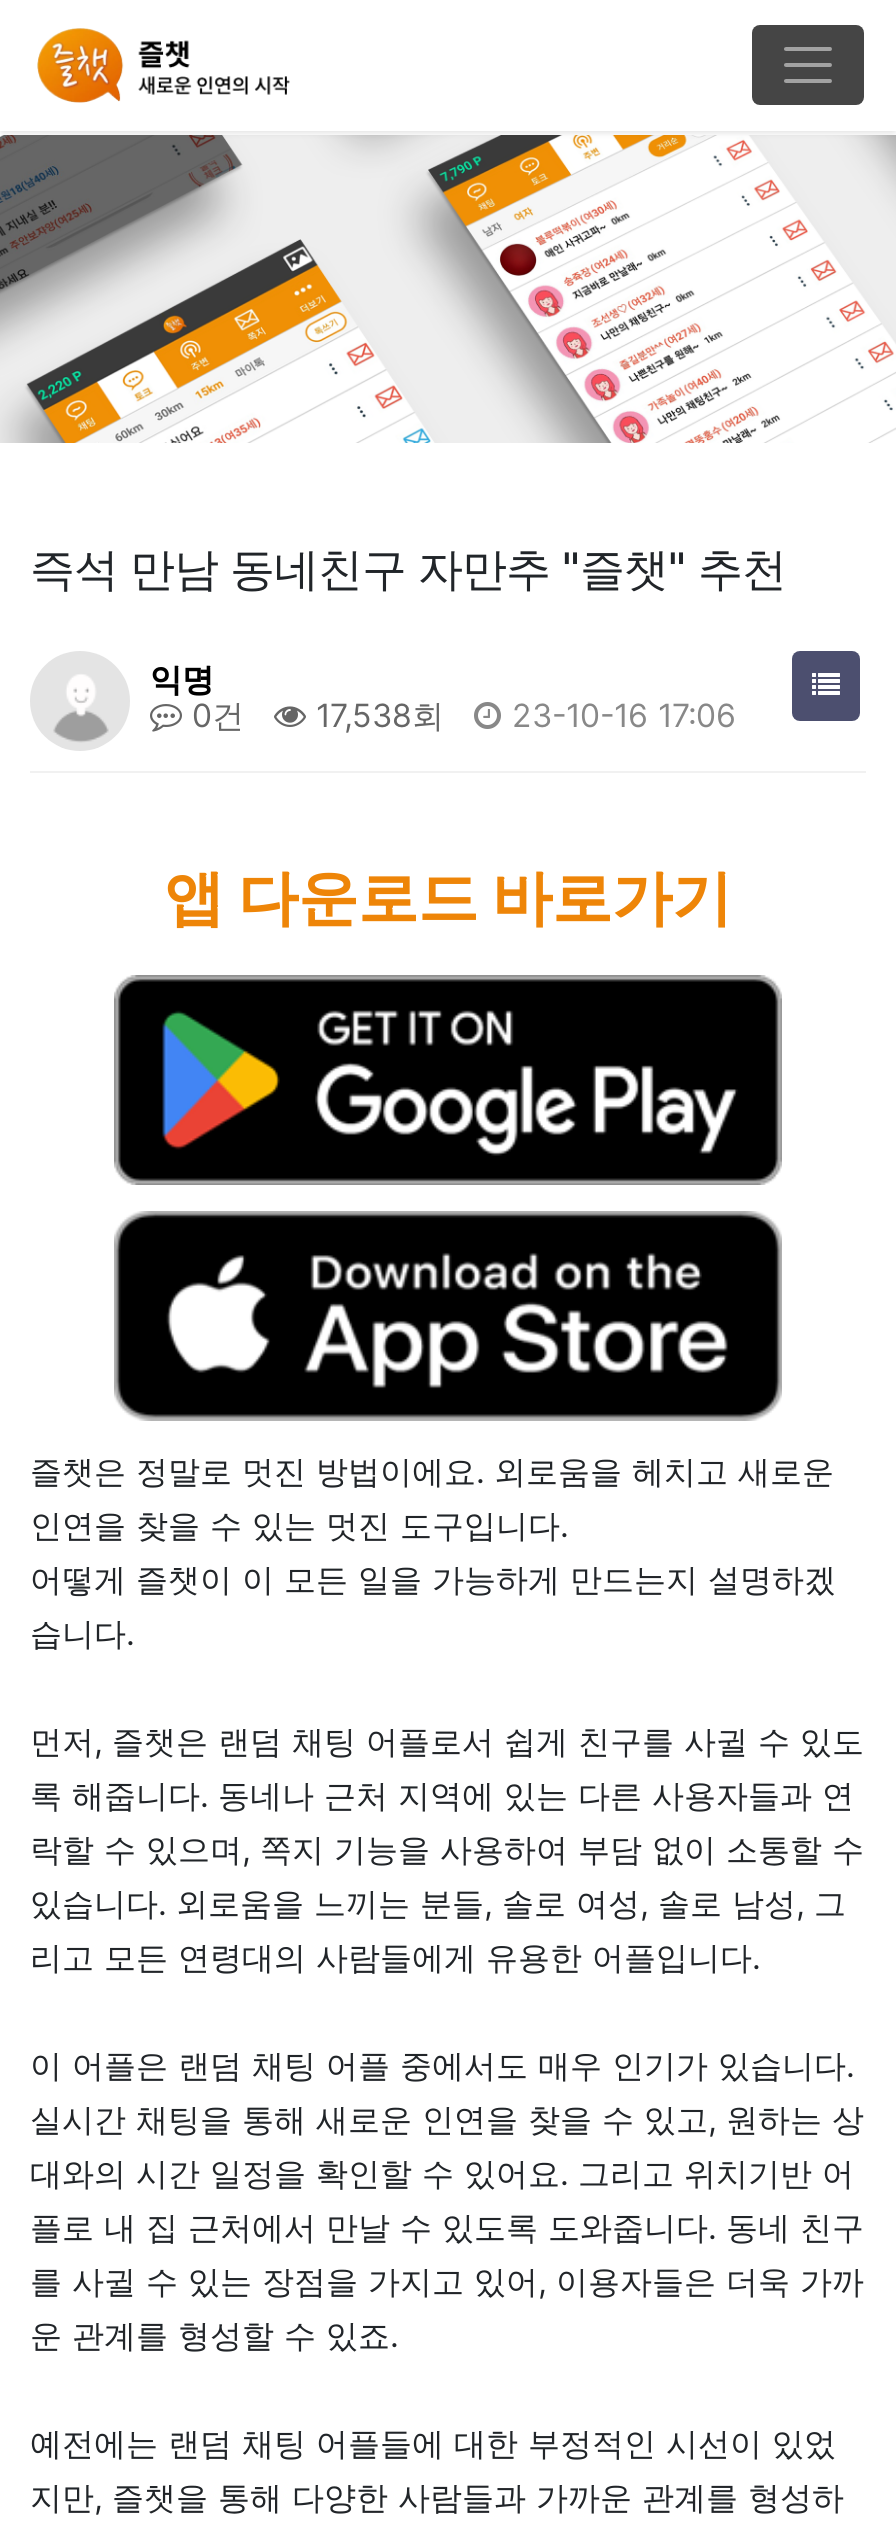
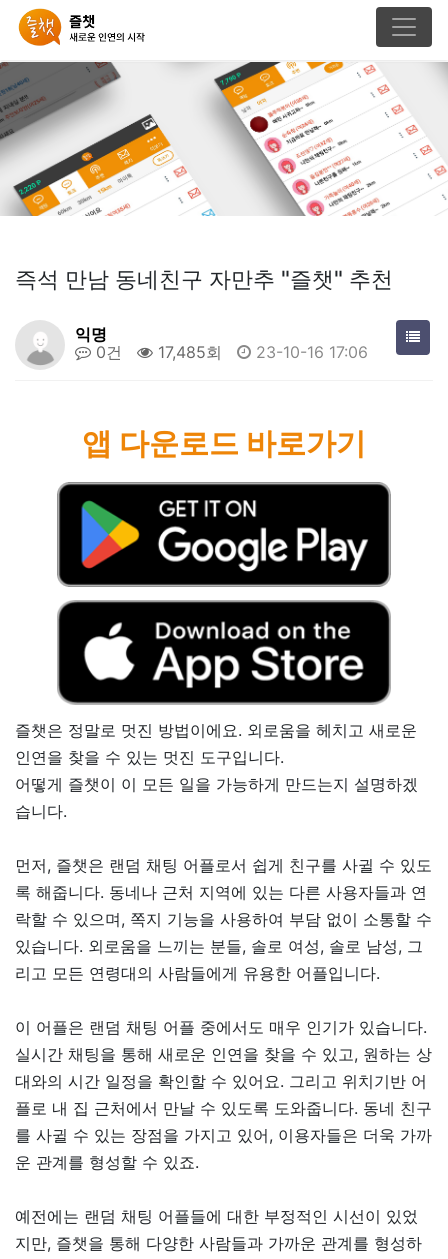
[182,695,736,735] 0건 17,538회 23-10-16 17:06 -> [91,342,368,362] 0건 17,485회 23-10-16 17:06

